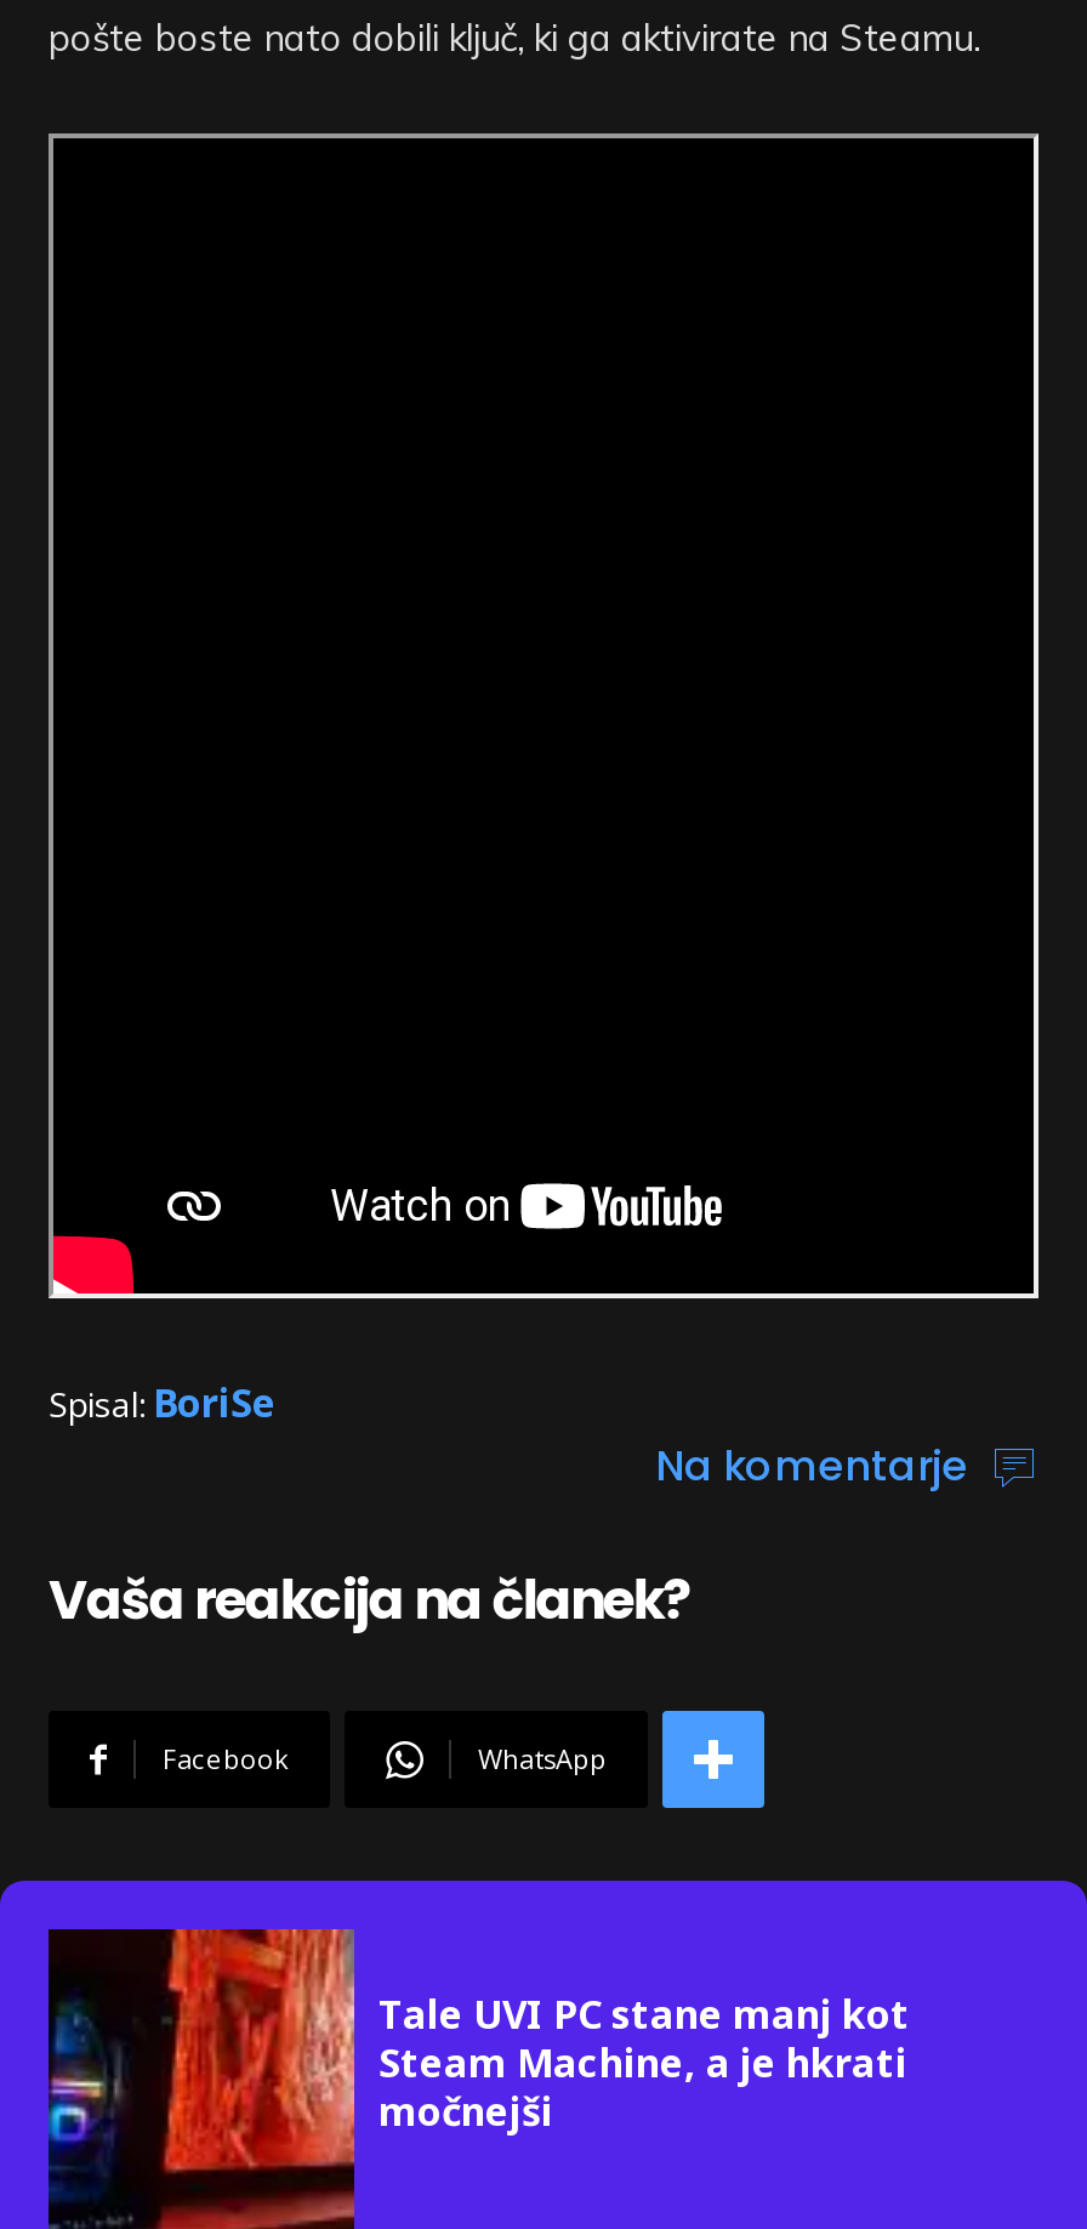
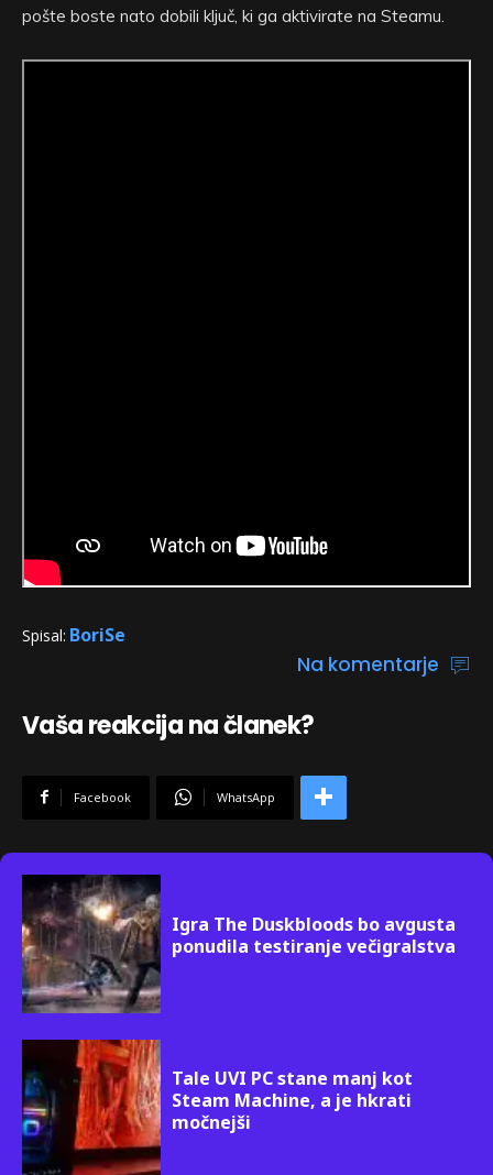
none -> [21,874,455,1018] [image] | Igra The Duskbloods bo avgusta | ponudila testiranje večigralstva

